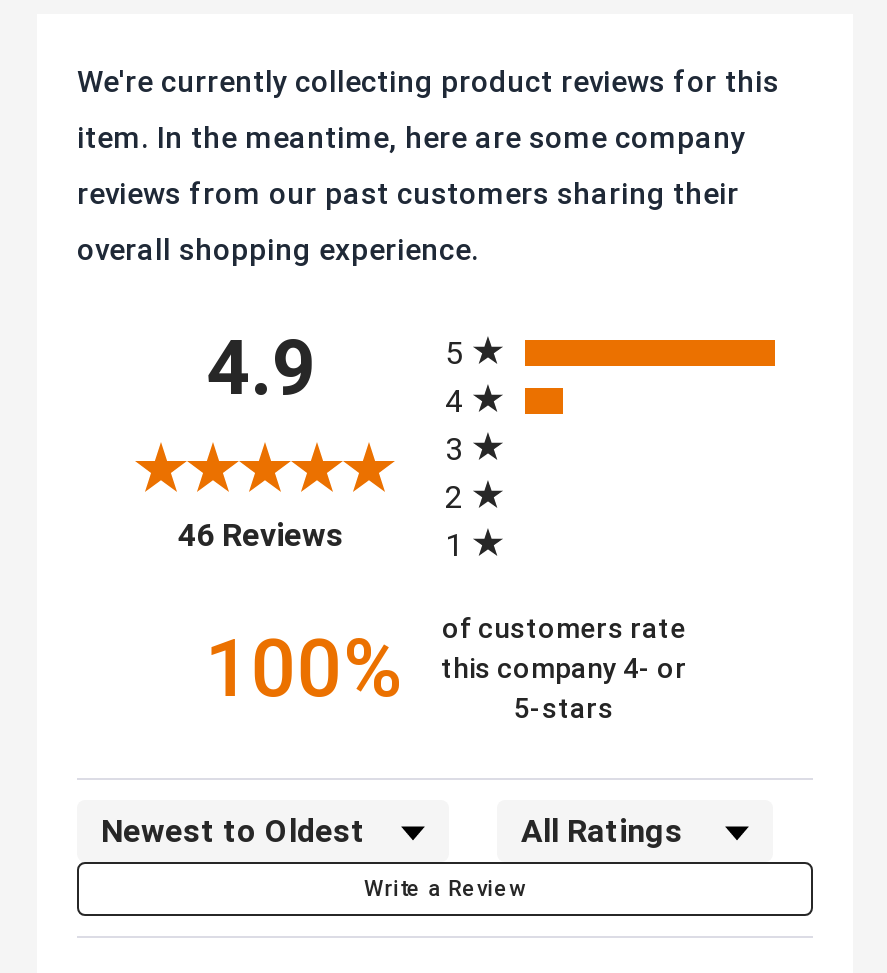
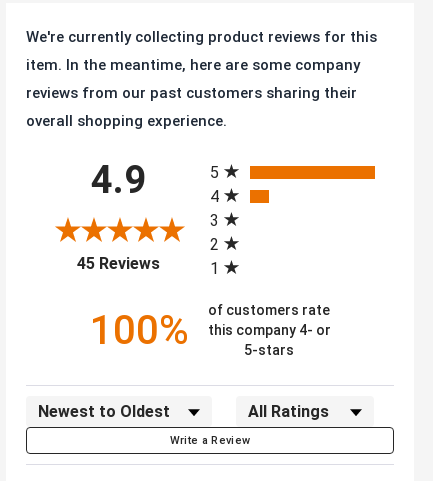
[178,516,344,554] 46 Reviews -> [76,254,159,273] 45 Reviews

